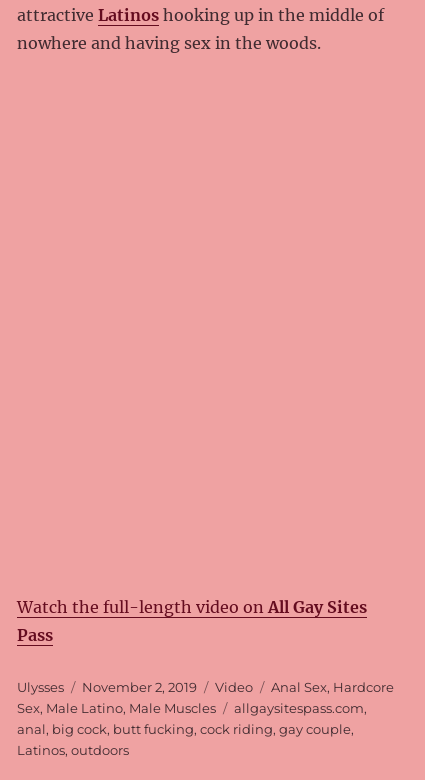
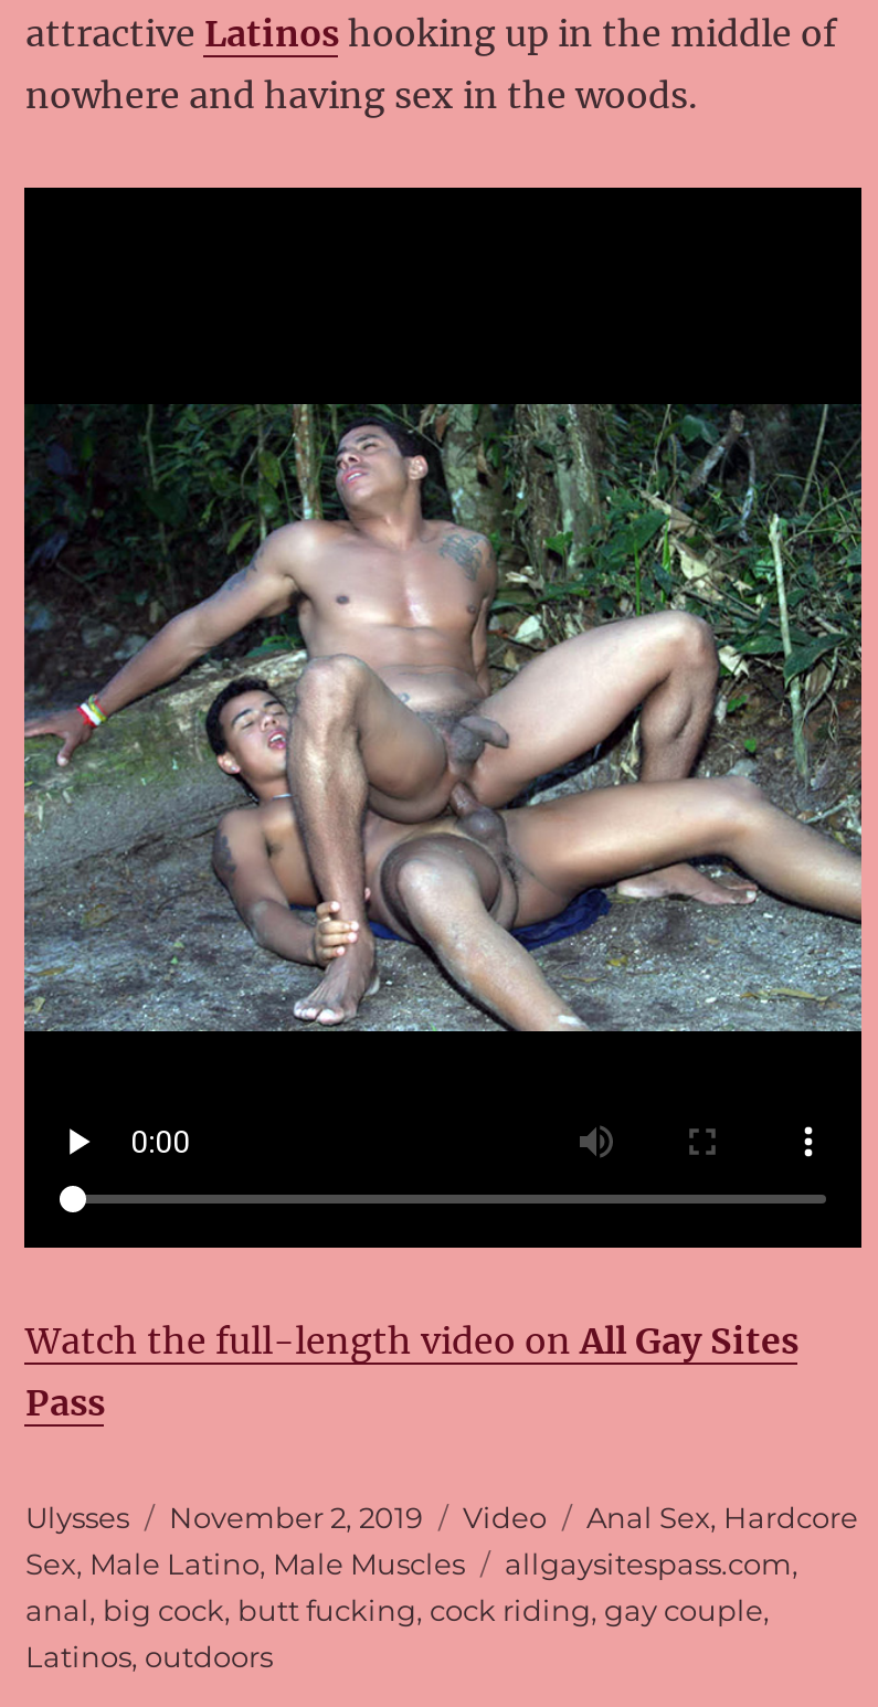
none -> [22,185,864,1250] [image]

